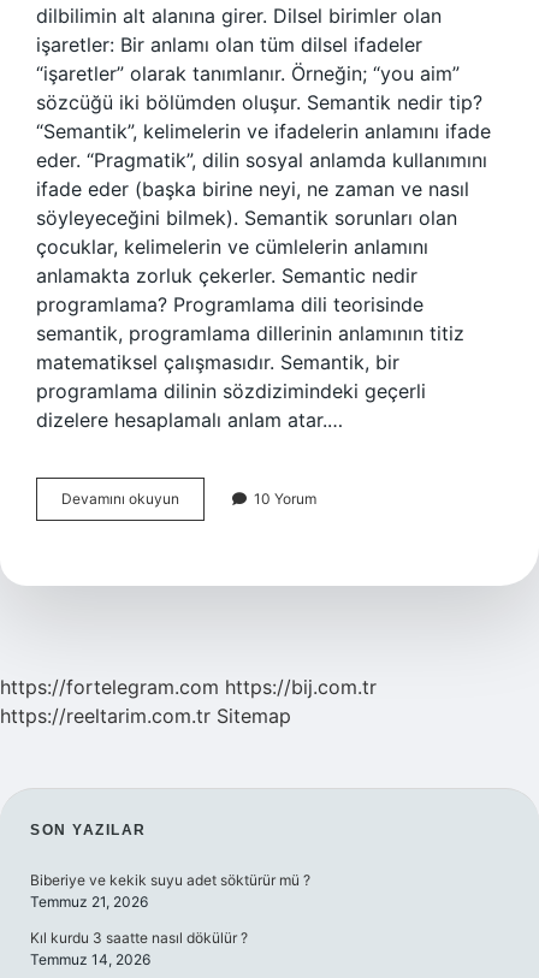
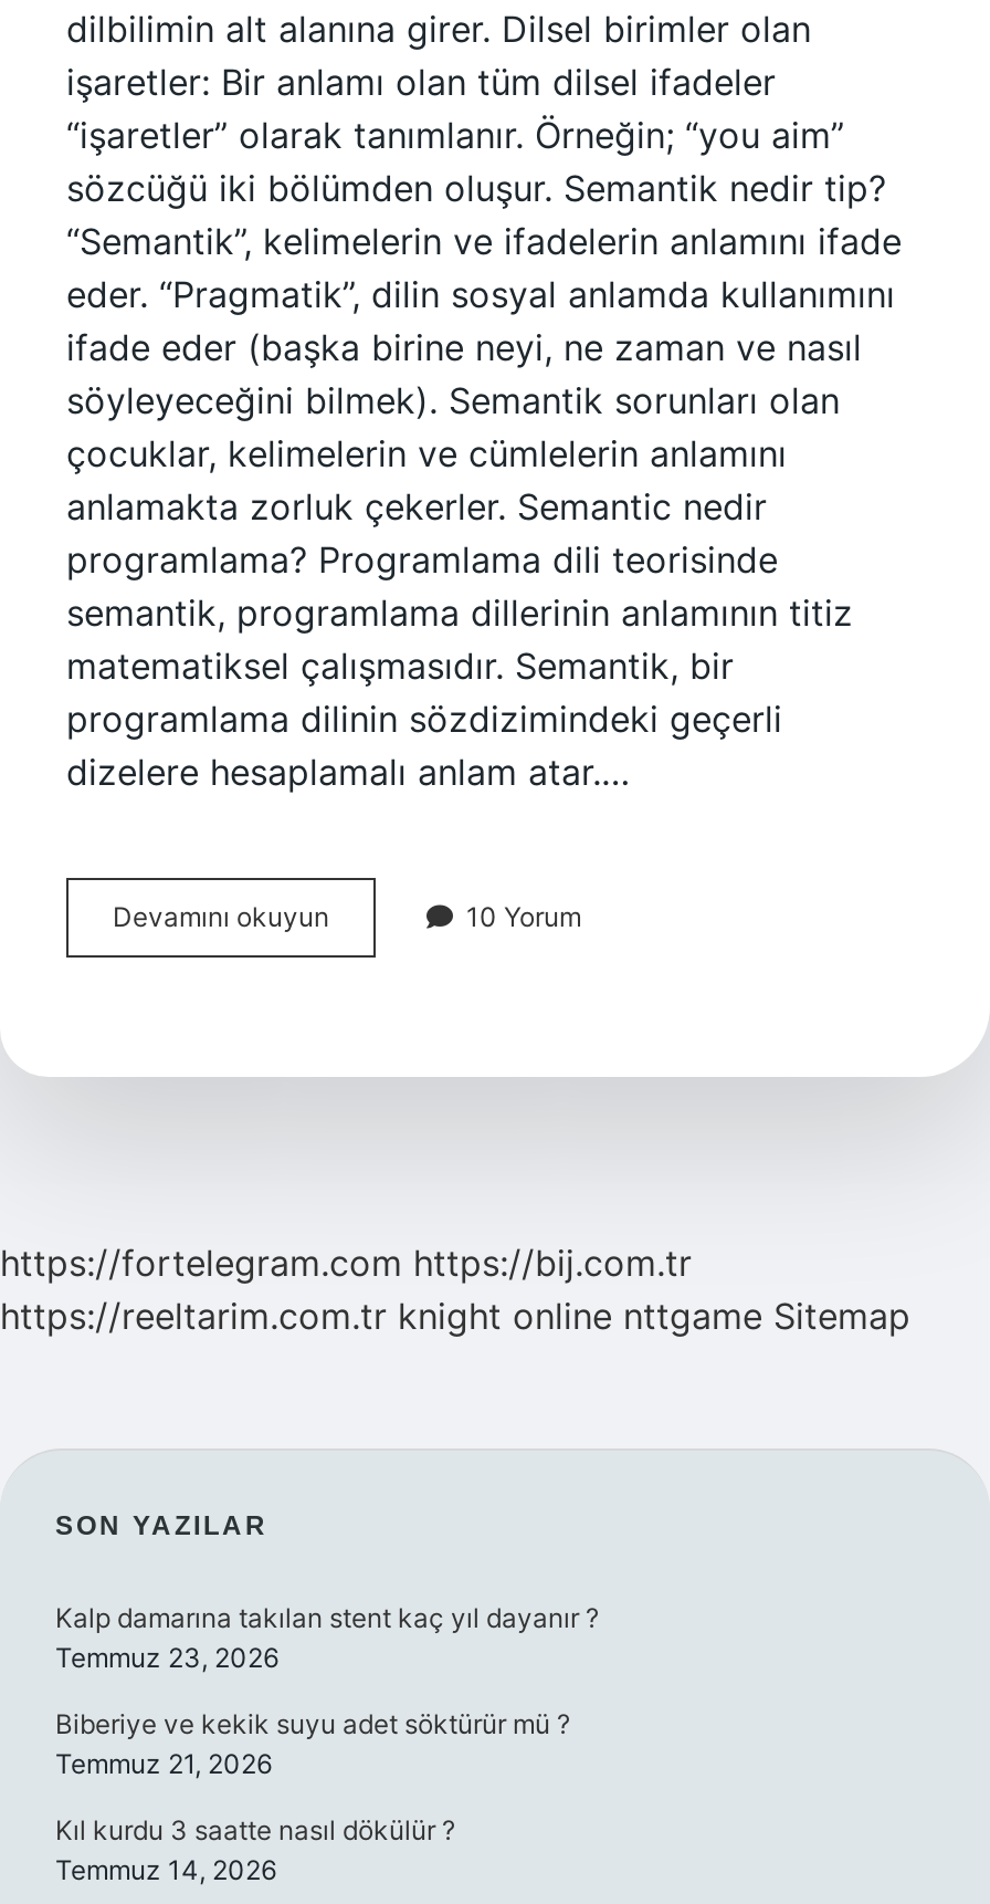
[0,704,291,728] https://reeltarim.com.tr Sitemap -> [0,1294,910,1338] https://reeltarim.com.tr knight online nttgame Sitemap
none -> [55,1601,599,1674] Kalp damarına takılan stent kaç yıl dayanır ? | Temmuz 23, 2026

